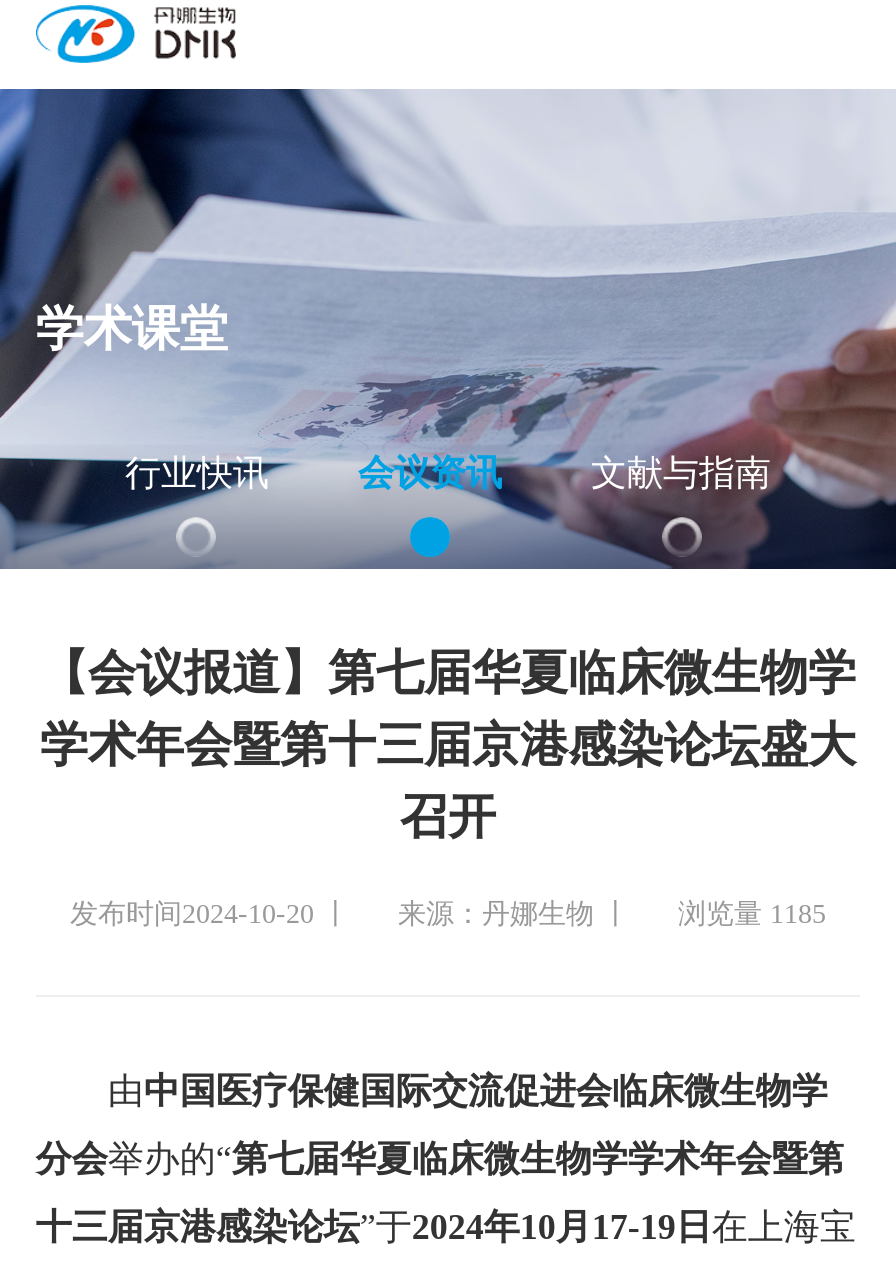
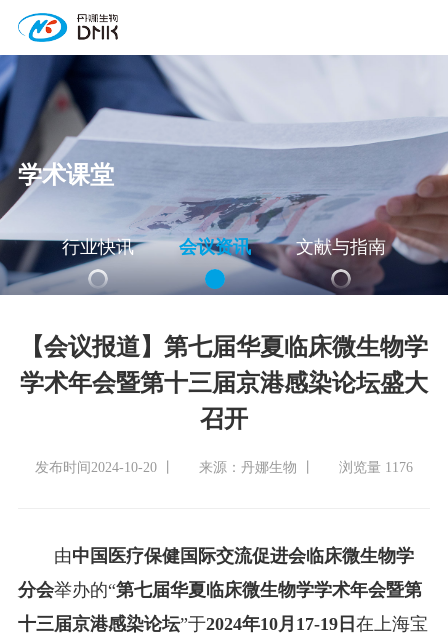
[70,899,826,929] 发布时间2024-10-20 丨 来源：丹娜生物 丨 浏览量 1185 -> [35,460,413,475] 发布时间2024-10-20 丨 来源：丹娜生物 丨 浏览量 1176

